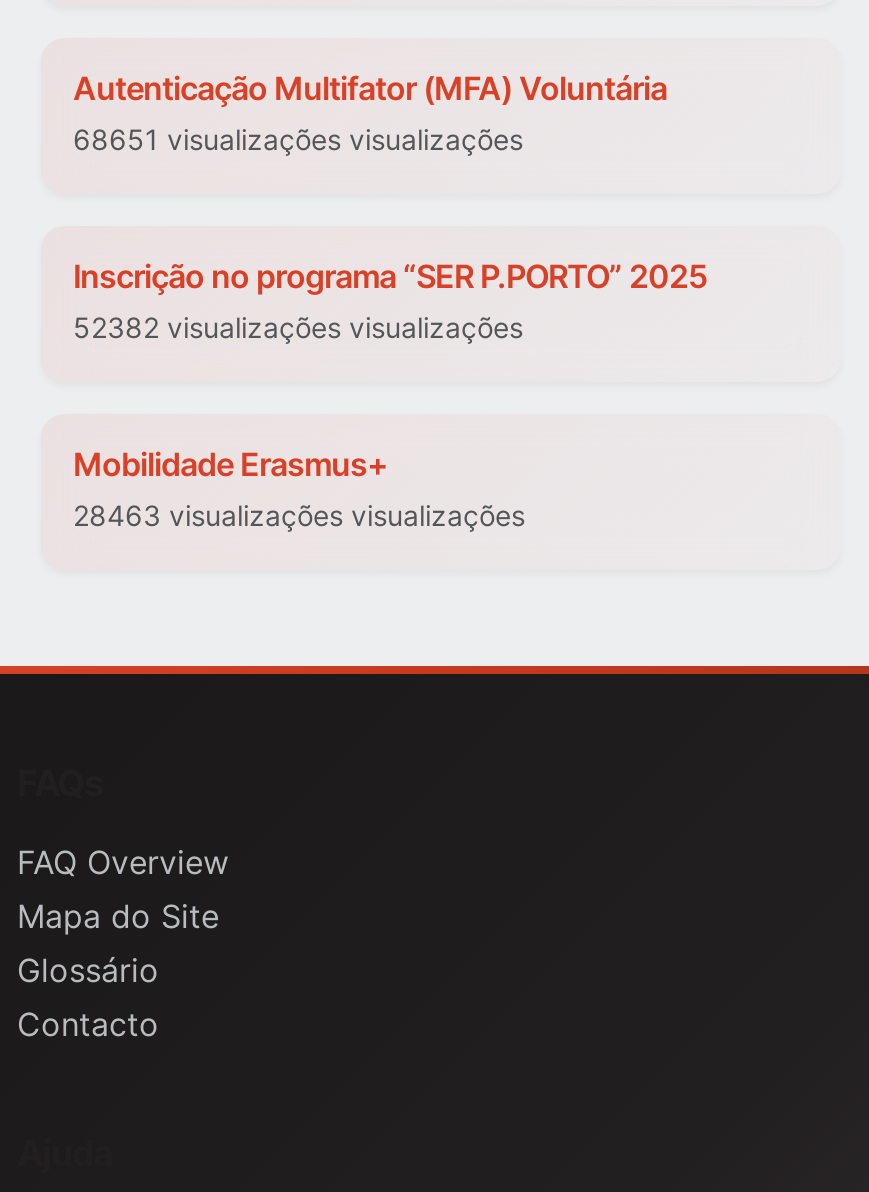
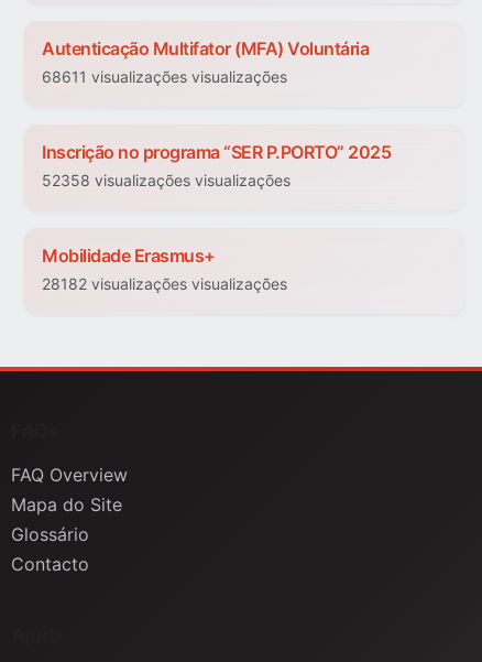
[73,123,523,157] 68651 visualizações visualizações -> [42,68,287,86] 68611 visualizações visualizações
[73,311,523,345] 52382 visualizações visualizações -> [42,171,291,190] 52358 visualizações visualizações
[73,499,525,533] 28463 visualizações visualizações -> [42,275,287,294] 28182 visualizações visualizações

